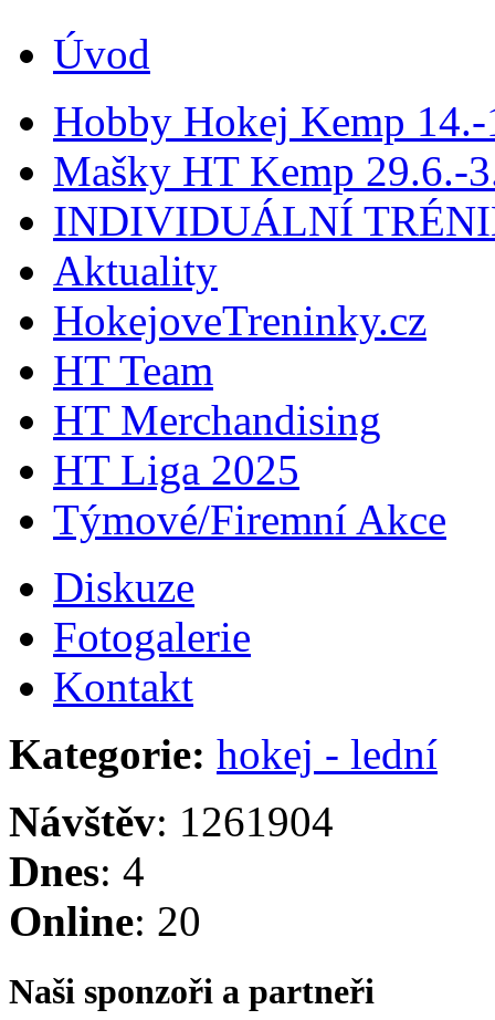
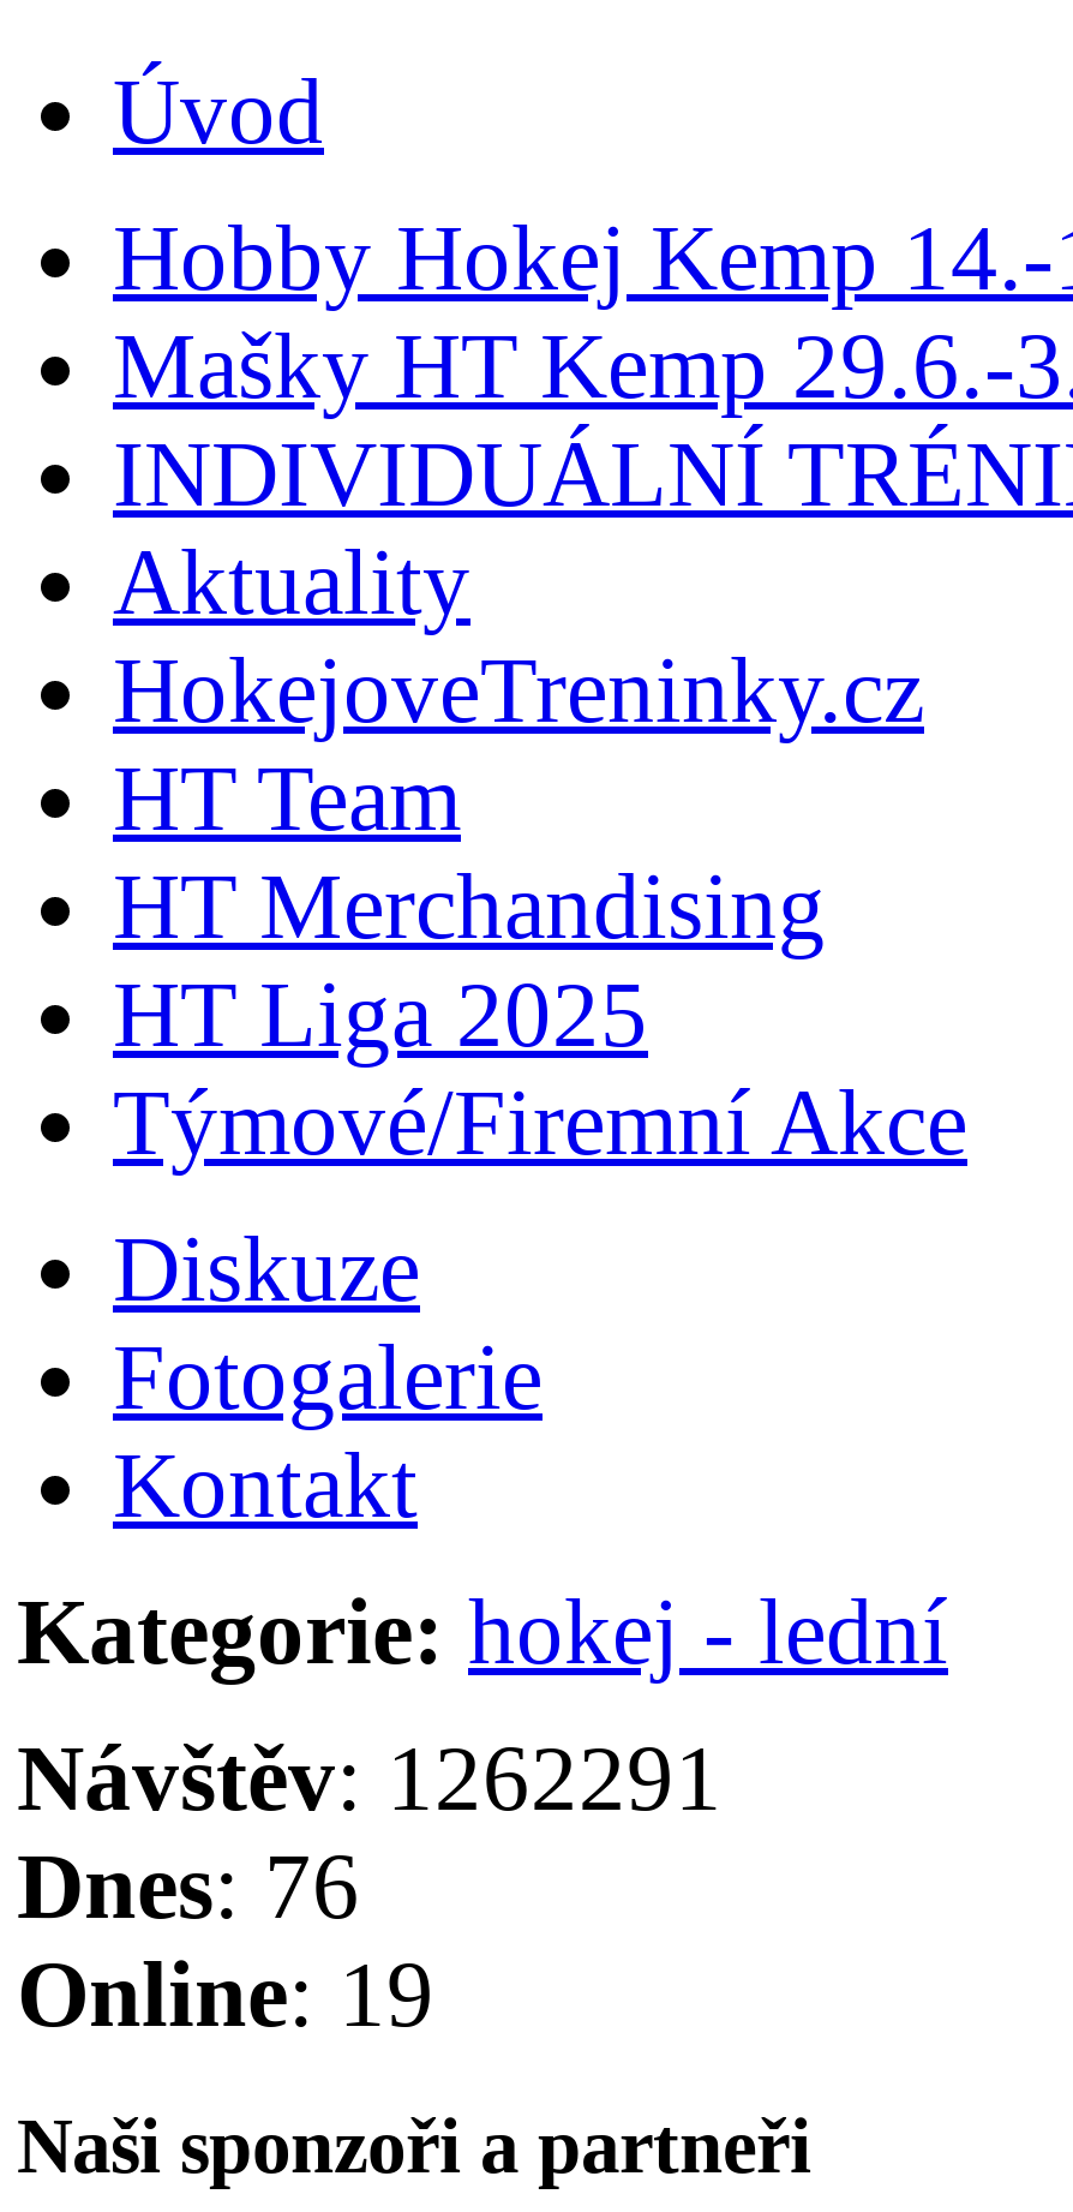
[9,798,334,846] Návštěv: 1261904 -> [17,1727,723,1830] Návštěv: 1262291
[9,848,145,895] Dnes: 4 -> [17,1835,360,1938] Dnes: 76
[9,898,201,945] Online: 20 -> [17,1943,434,2046] Online: 19

